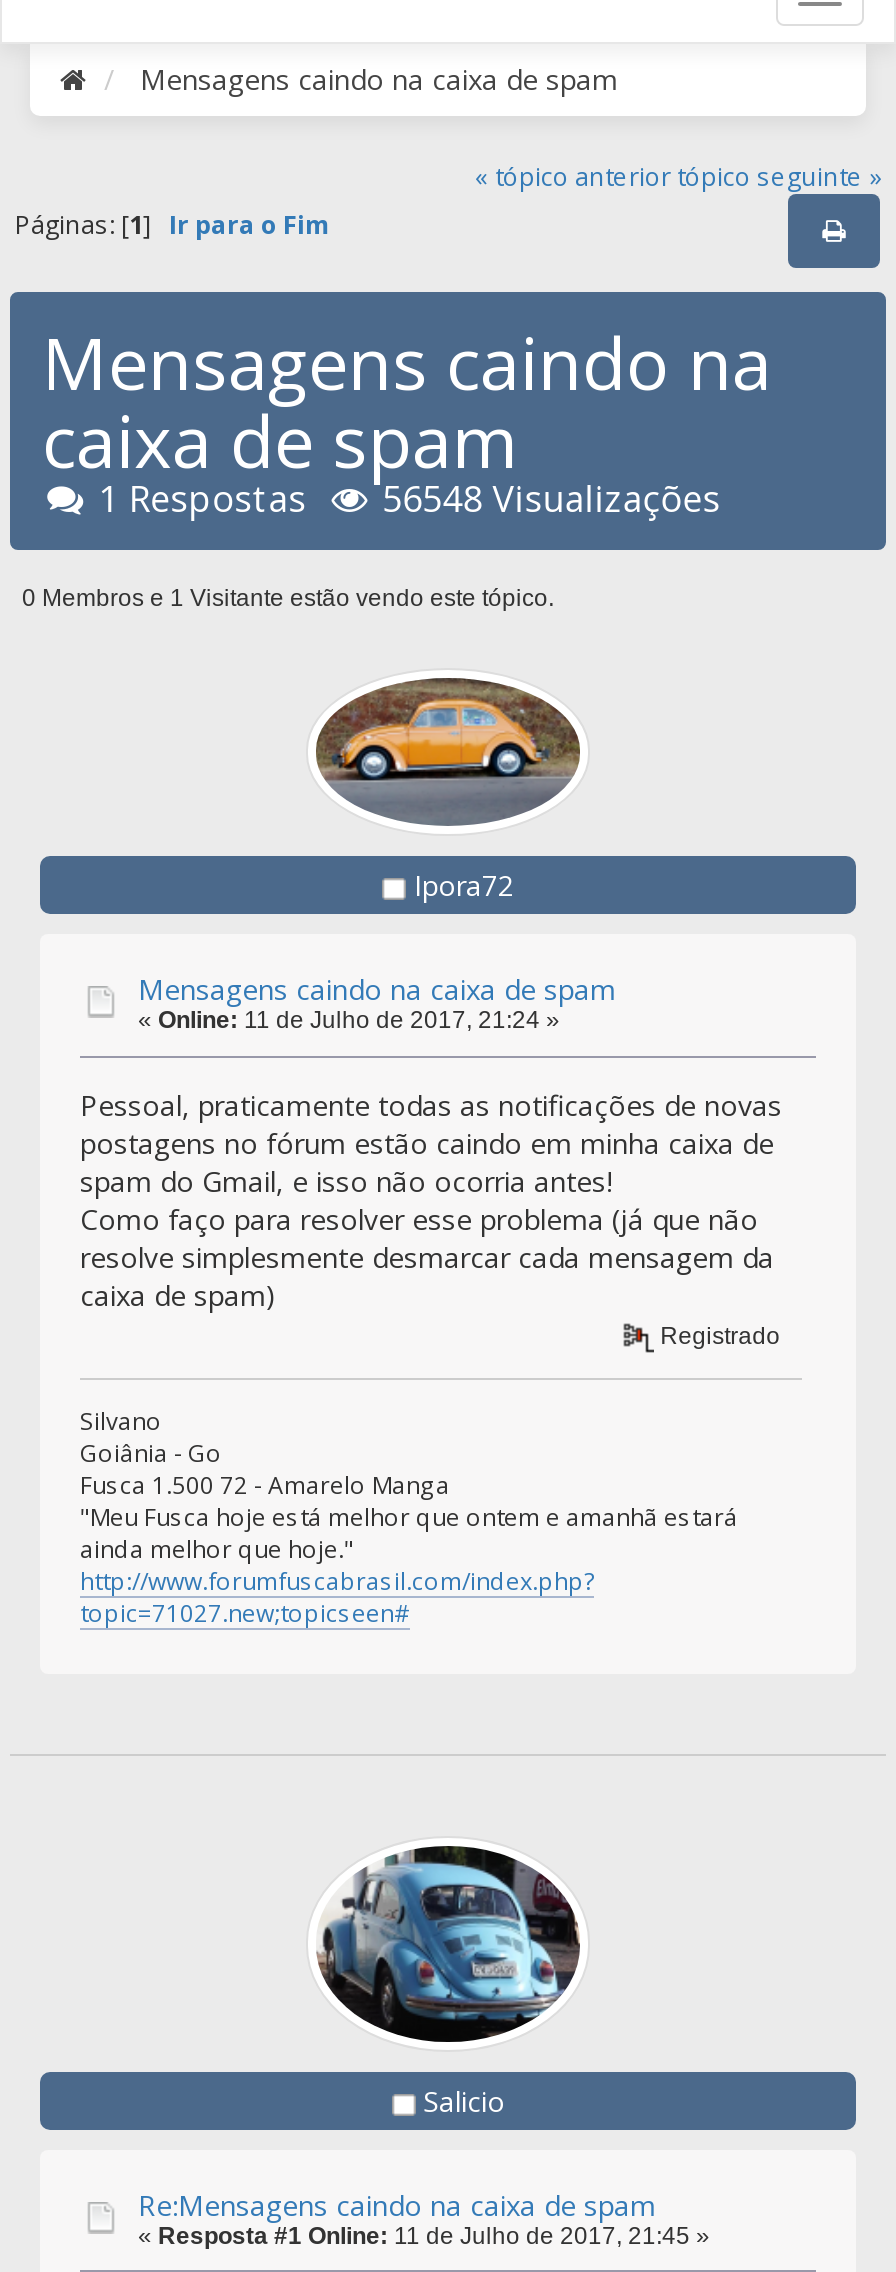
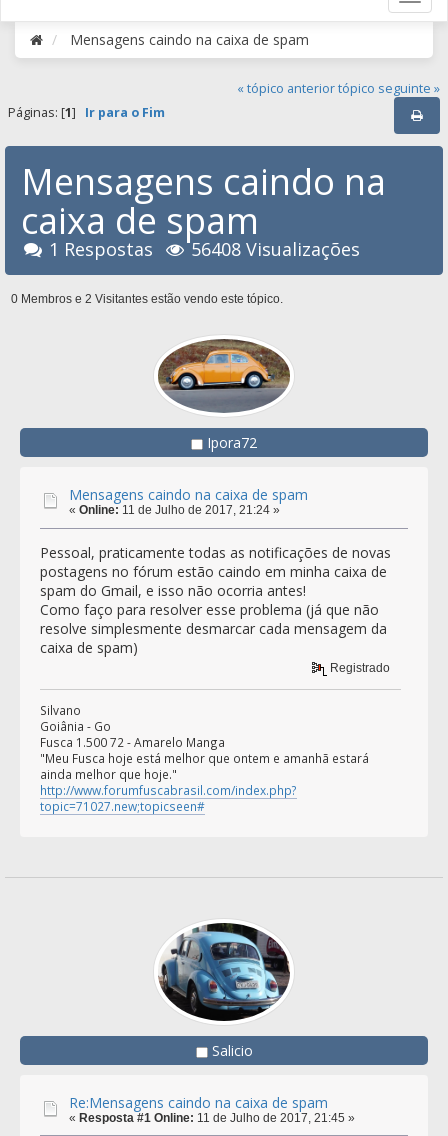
[383,474,721,522] 56548 Visualizações -> [191,237,360,261] 56408 Visualizações
[22,584,554,612] 0 Membros e 1 Visitante estão vendo este tópico. -> [11,292,283,306] 0 Membros e 2 Visitantes estão vendo este tópico.

